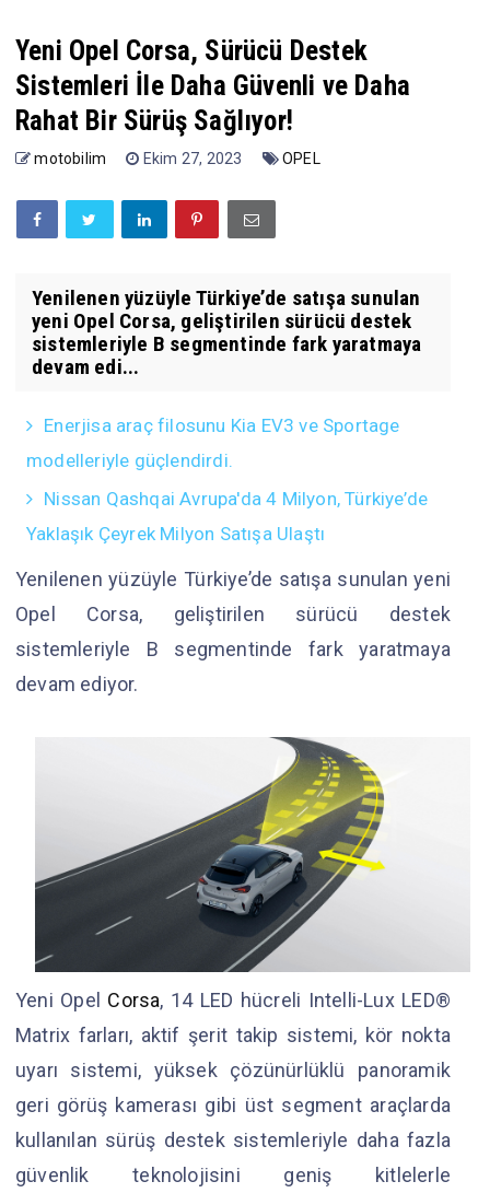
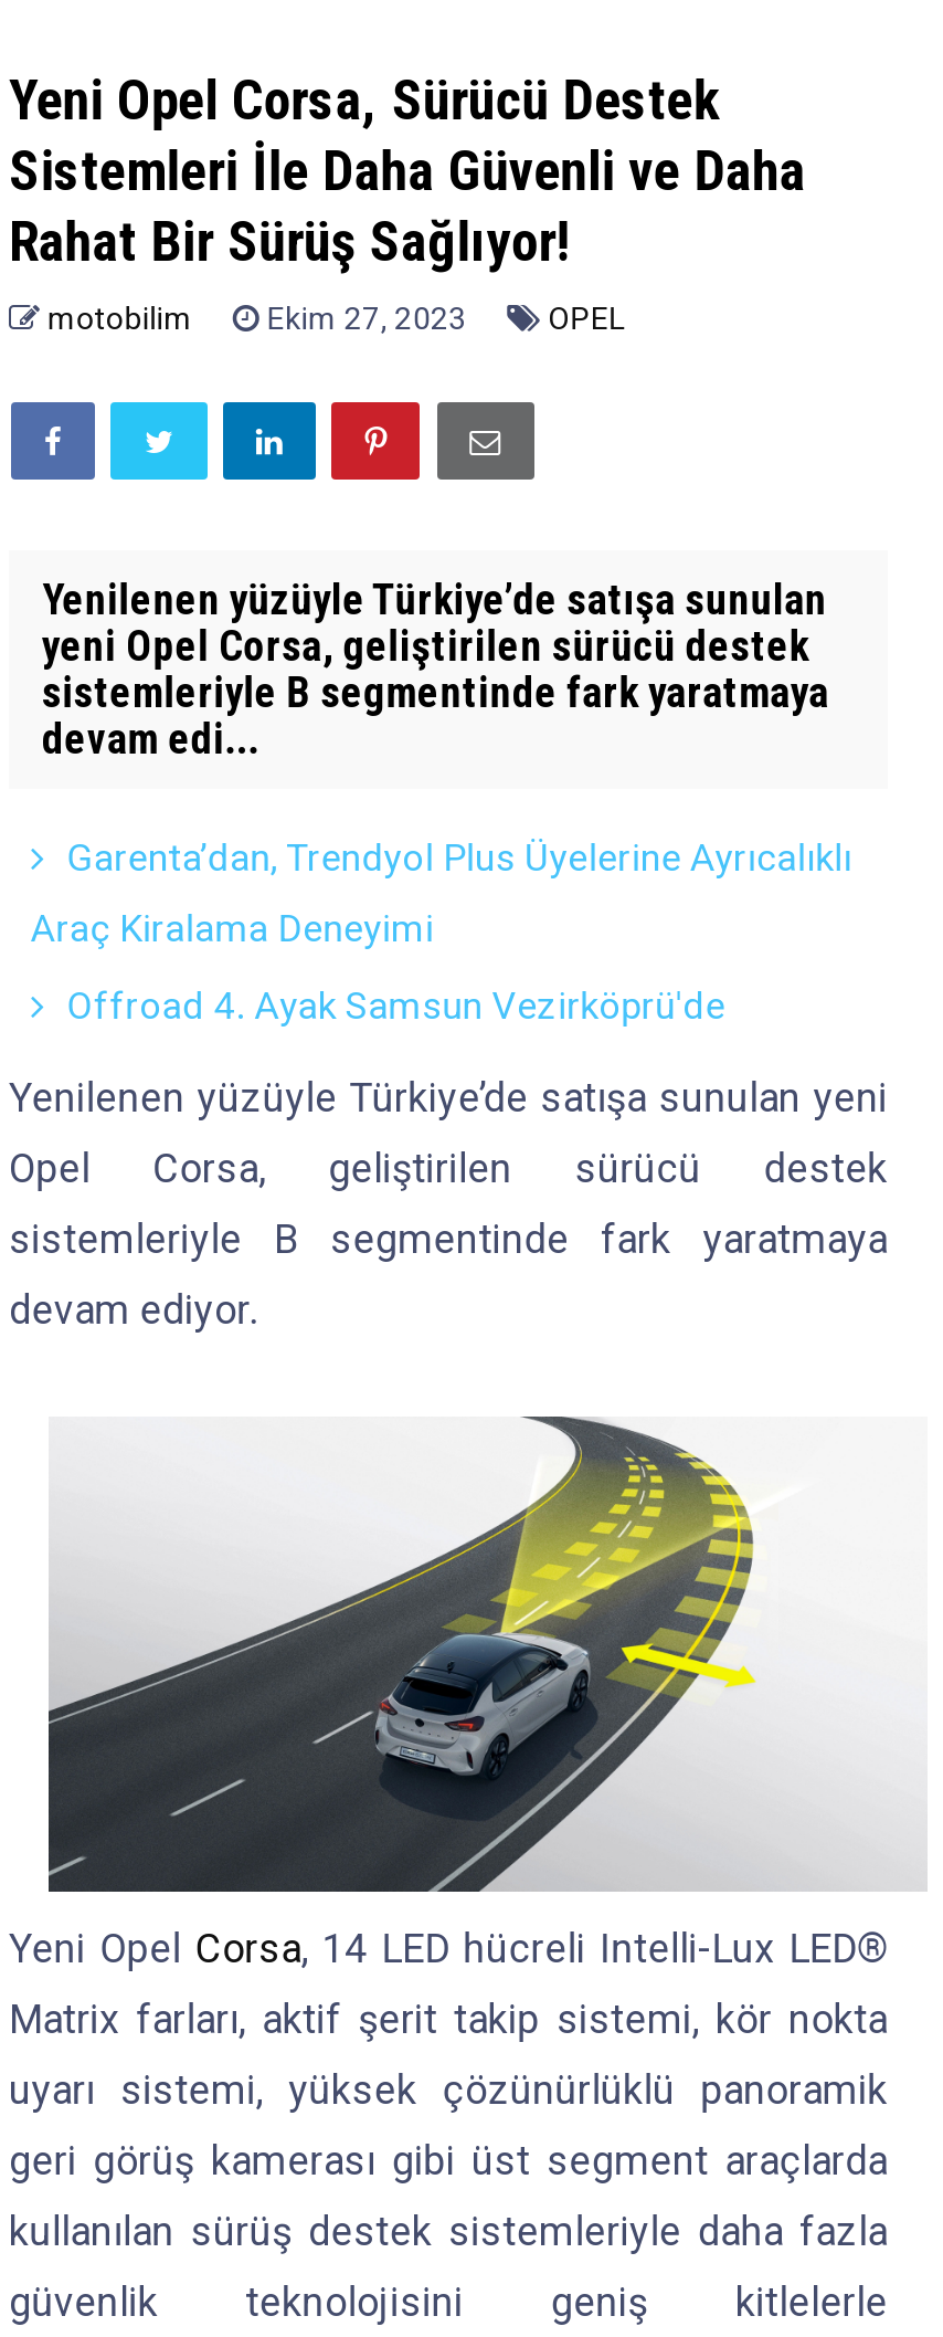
[26,414,428,544] Enerjisa araç filosunu Kia EV3 ve Sportage | modelleriyle güçlendirdi. | Nissan Qashqai Avrupa'da 4 Milyon, Türkiye’de | Yaklaşık Çeyrek Milyon Satışa Ulaştı -> [31,834,852,1027] Garenta’dan, Trendyol Plus Üyelerine Ayrıcalıklı | Araç Kiralama Deneyimi | Offroad 4. Ayak Samsun Vezirköprü'de

